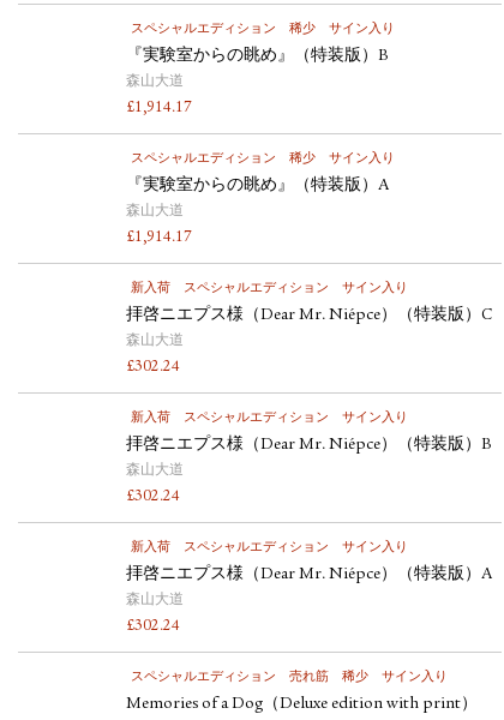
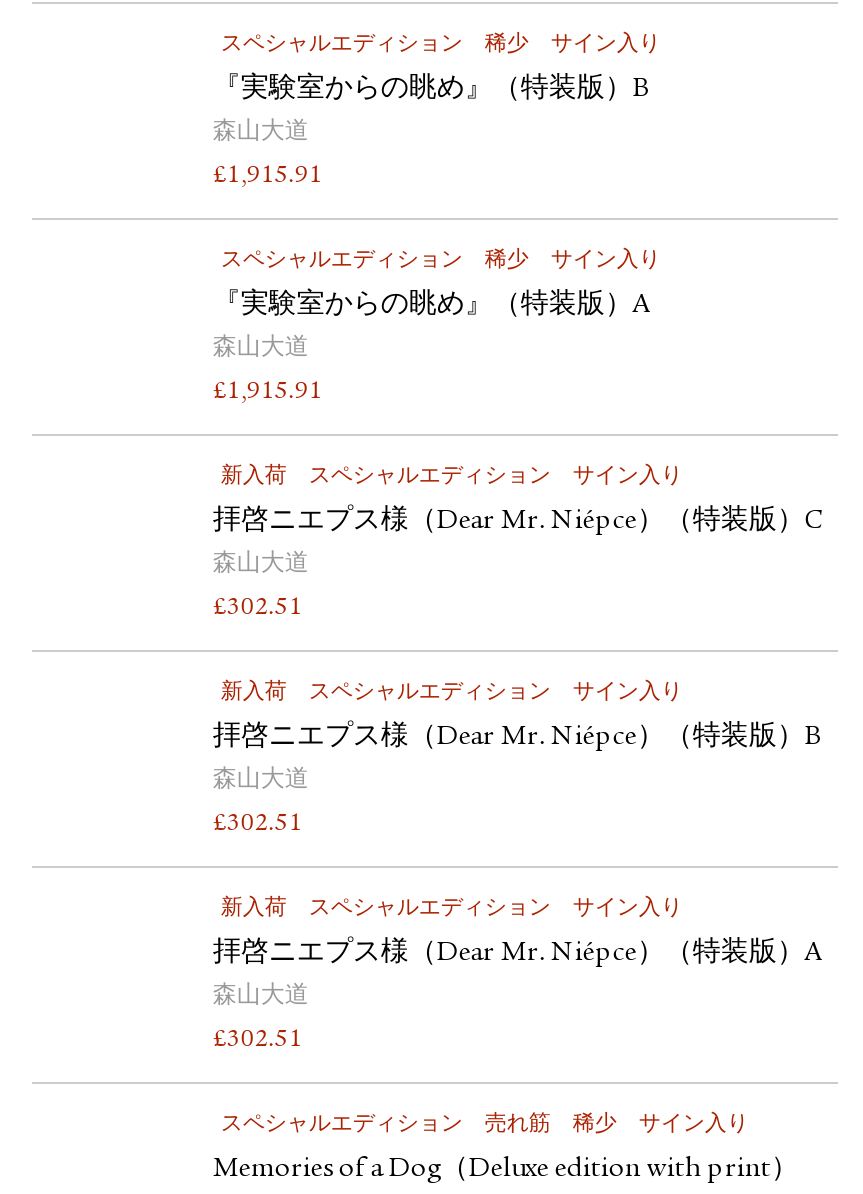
[126,101,192,117] £1,914.17 -> [213,165,323,191] £1,915.91
[126,231,192,246] £1,914.17 -> [213,381,323,407] £1,915.91
[126,360,180,376] £302.24 -> [213,597,303,623] £302.51
[126,490,180,506] £302.24 -> [213,813,303,839] £302.51
[126,620,180,635] £302.24 -> [213,1029,303,1055] £302.51

